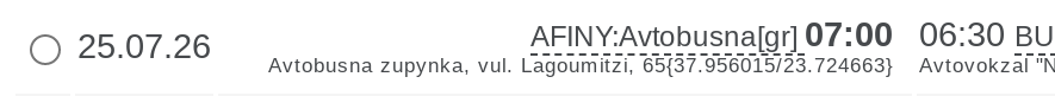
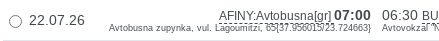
[77,27,211,65] 25.07.26 -> [29,12,85,28] 22.07.26

